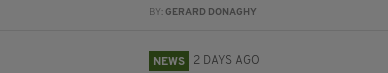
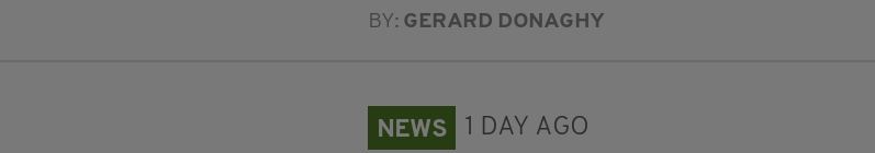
[153,55,260,68] NEWS 2 DAYS AGO -> [377,114,590,142] NEWS 1 DAY AGO

